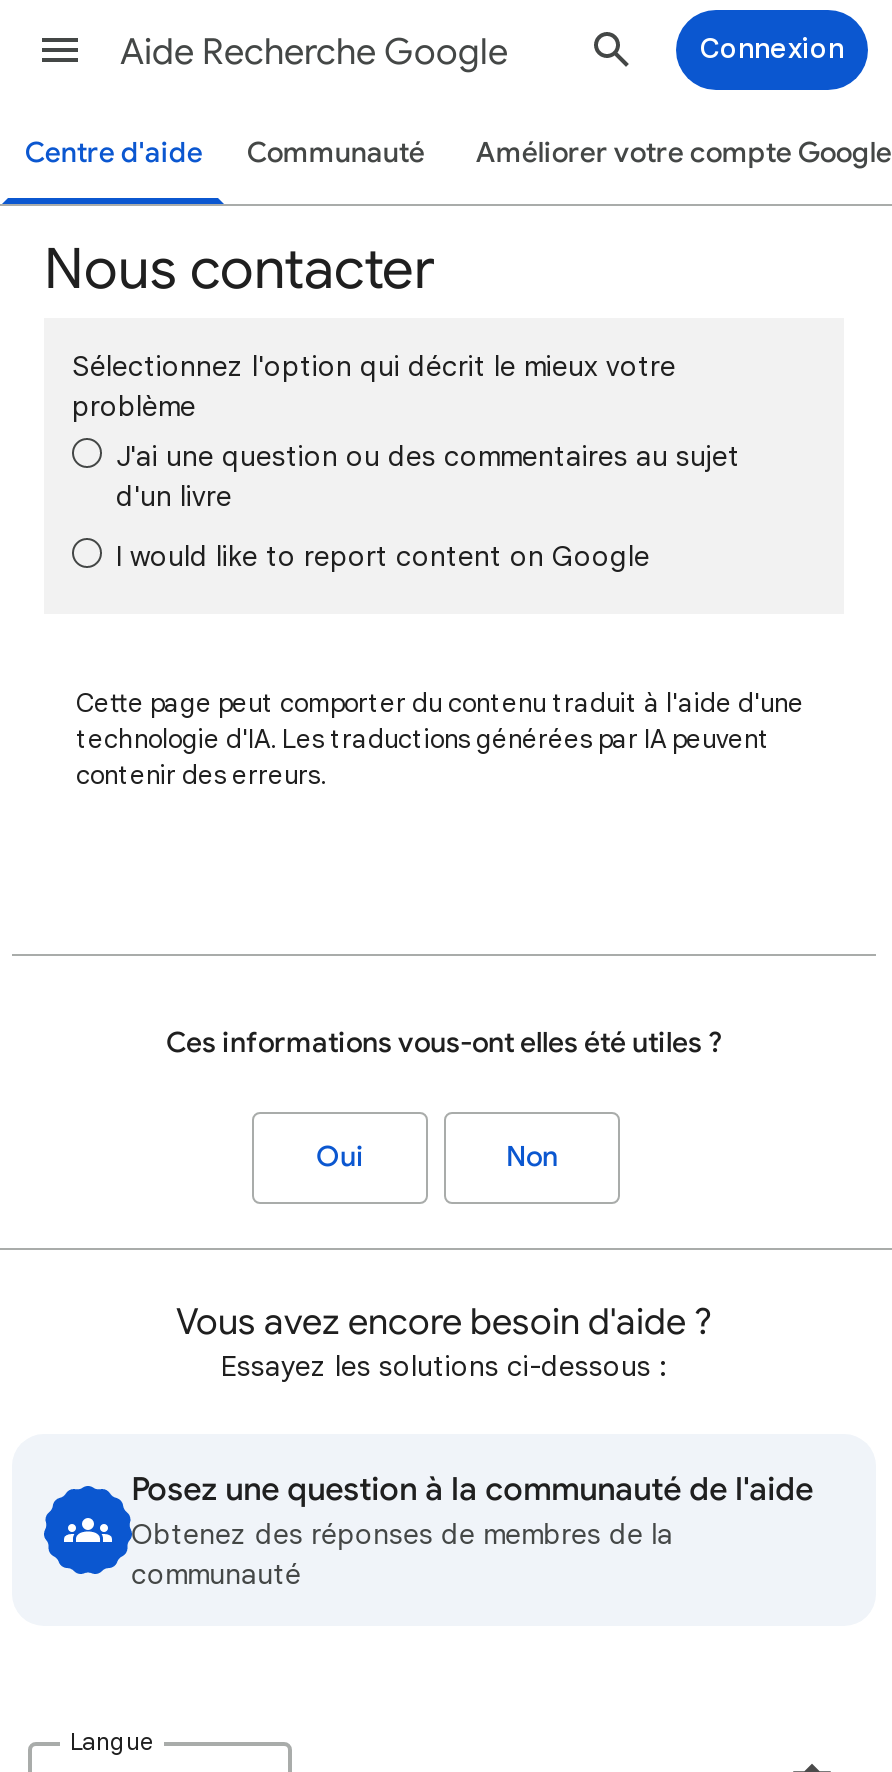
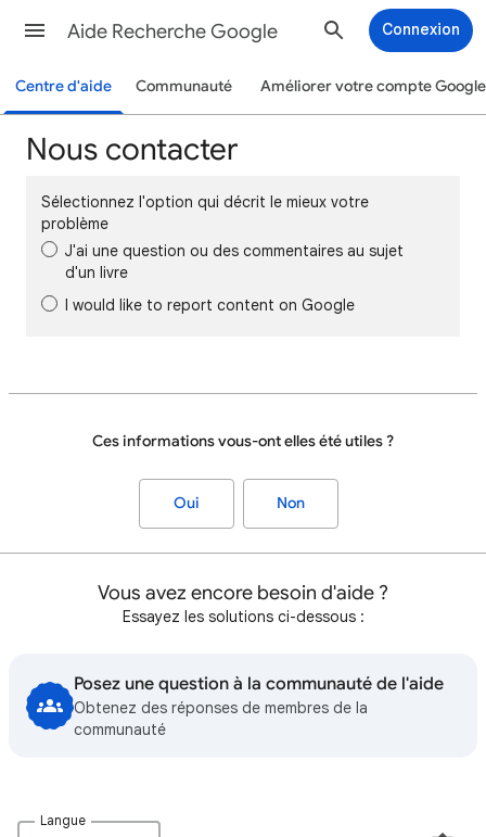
[76,686,804,792] Cette page peut comporter du contenu traduit à l'aide d'une | technologie d'IA. Les traductions générées par IA peuvent | contenir des erreurs. -> none

